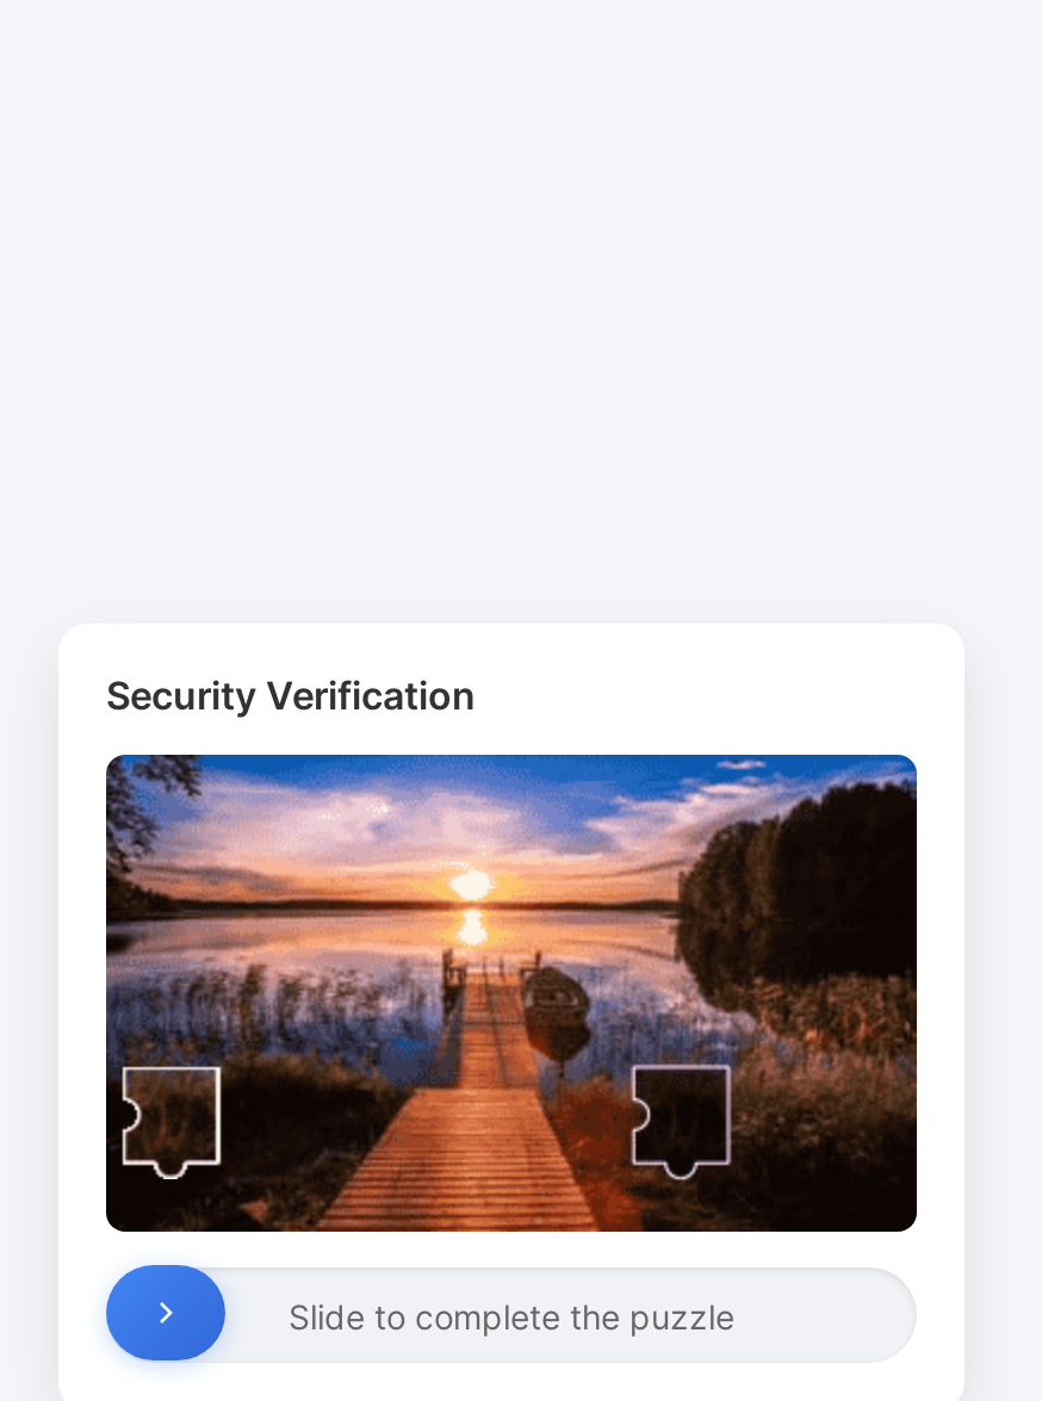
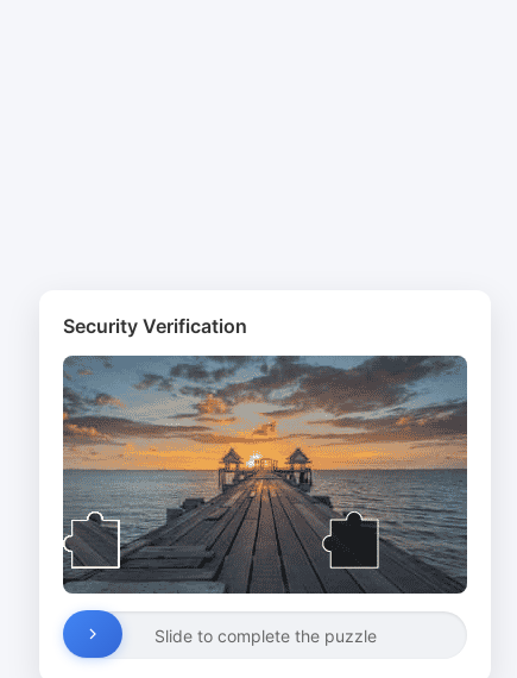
[104,752,919,1234] [image] -> [62,354,468,595] [image]

